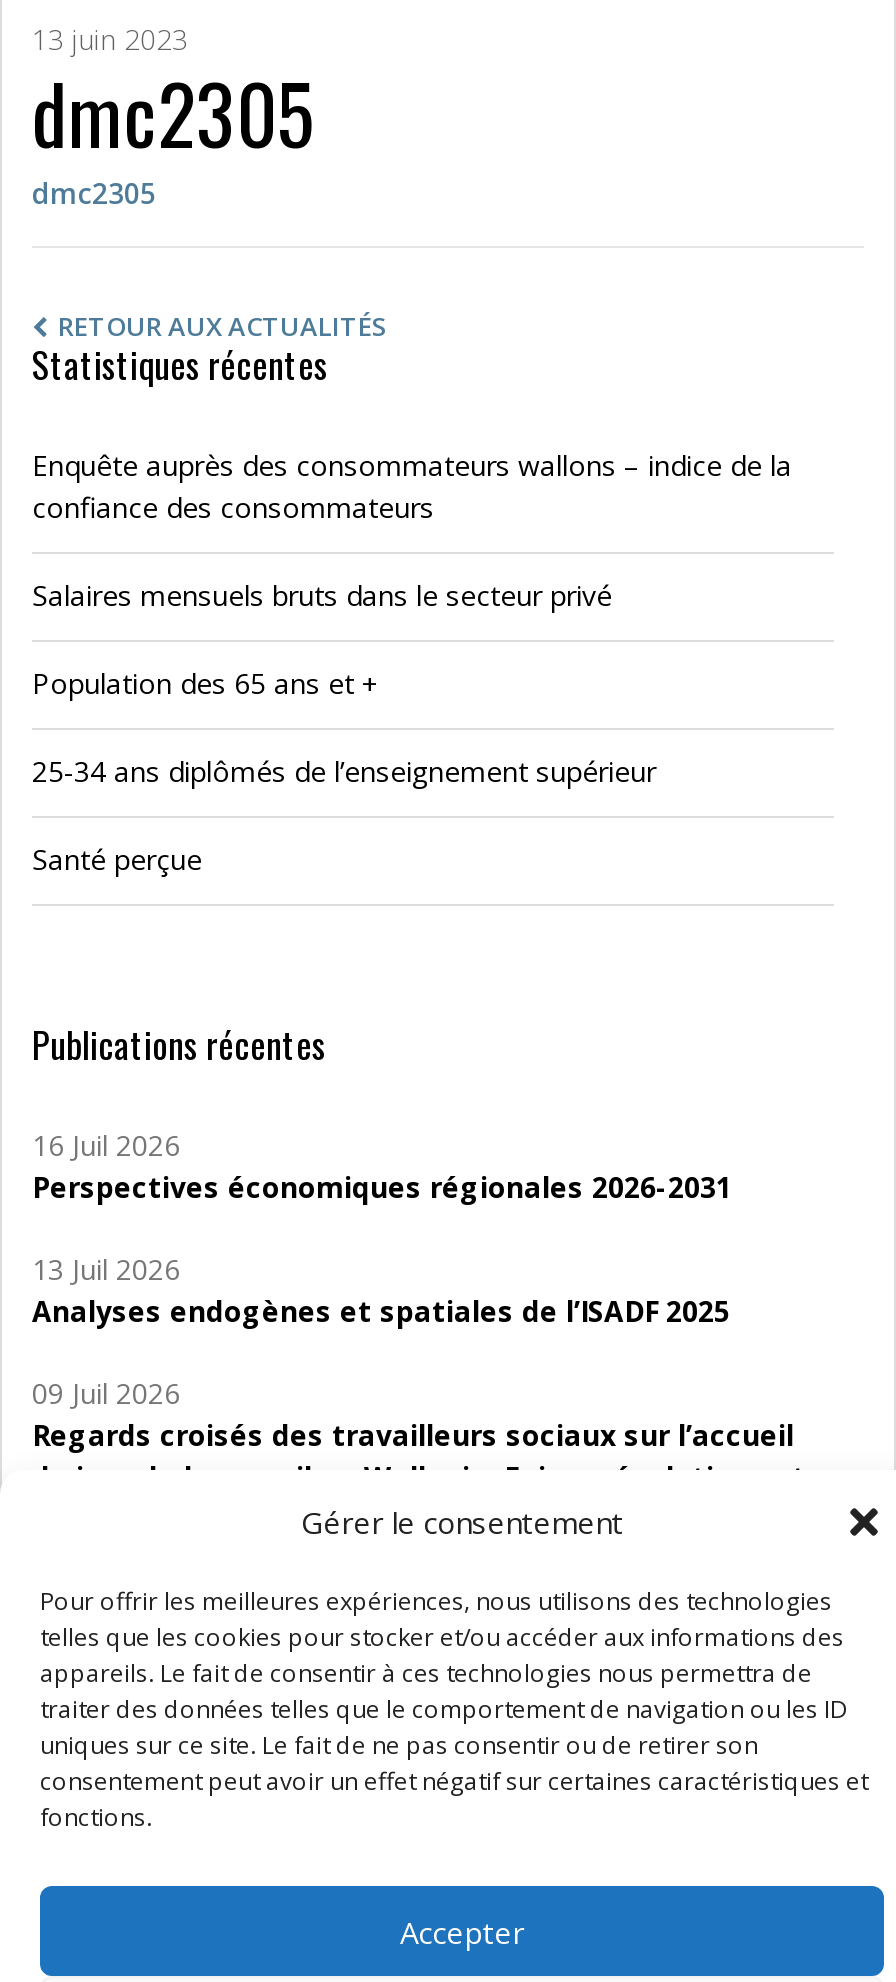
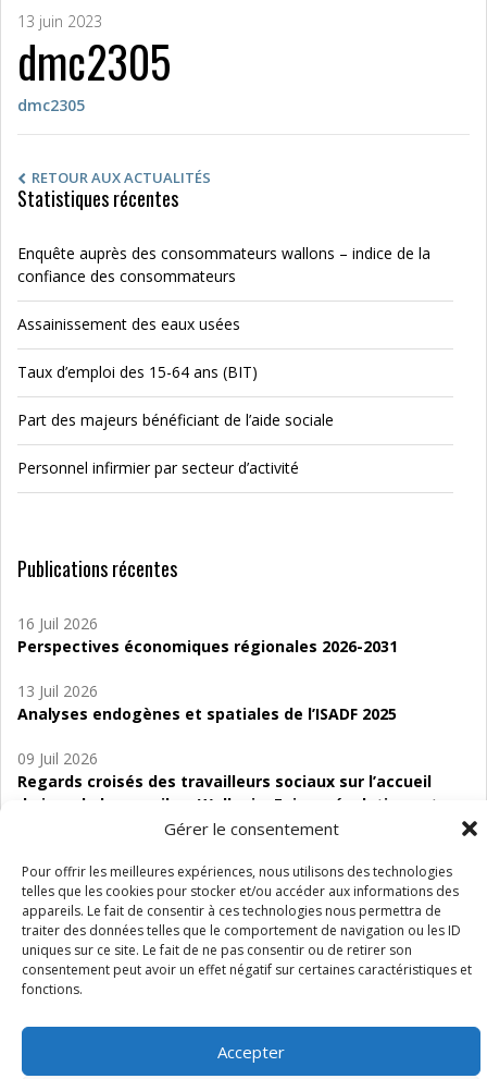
[32,576,612,614] Salaires mensuels bruts dans le secteur privé -> [17,314,240,334] Assainissement des eaux usées
[32,664,380,702] Population des 65 ans et + -> [17,361,258,382] Taux d’emploi des 15-64 ans (BIT)
[32,752,656,790] 25-34 ans diplômés de l’enseignement supérieur -> [17,409,334,430] Part des majeurs bénéficiant de l’aide sociale
[32,840,202,878] Santé perçue -> [17,457,299,478] Personnel infirmier par secteur d’activité

